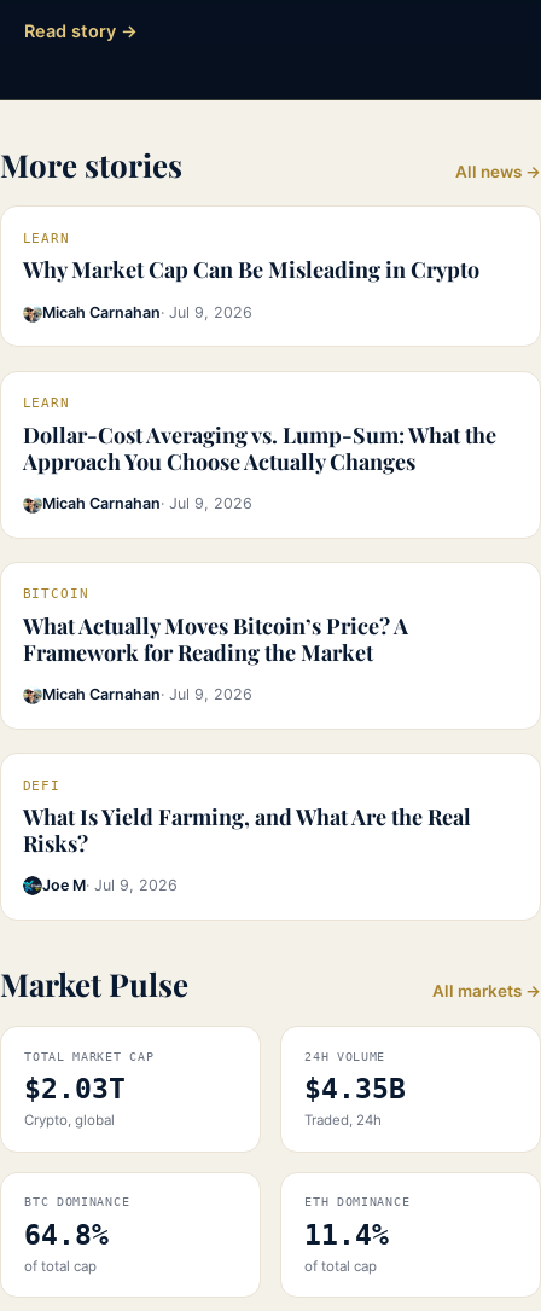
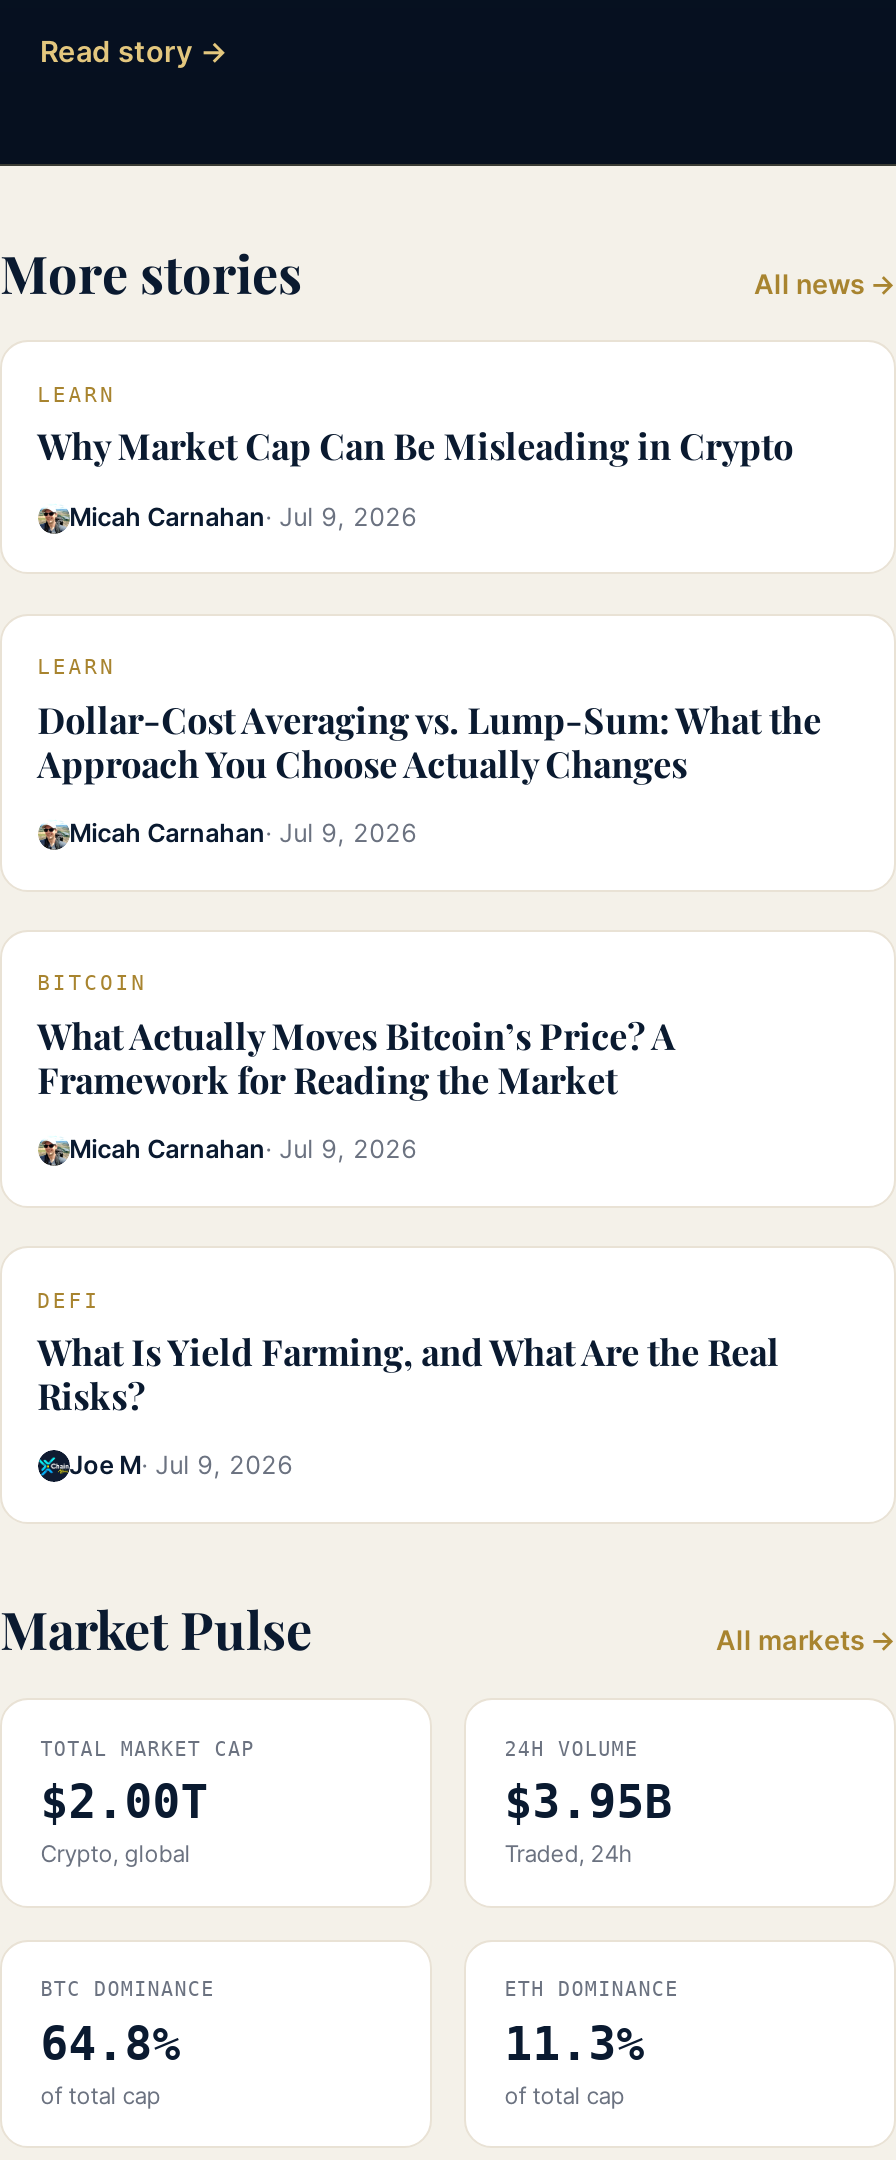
[24,1073,126,1105] $2.03T -> [40,1776,208,1828] $2.00T
[305,1073,406,1105] $4.35B -> [504,1776,672,1828] $3.95B
[305,1219,389,1250] 11.4% -> [504,2018,644,2070] 11.3%

